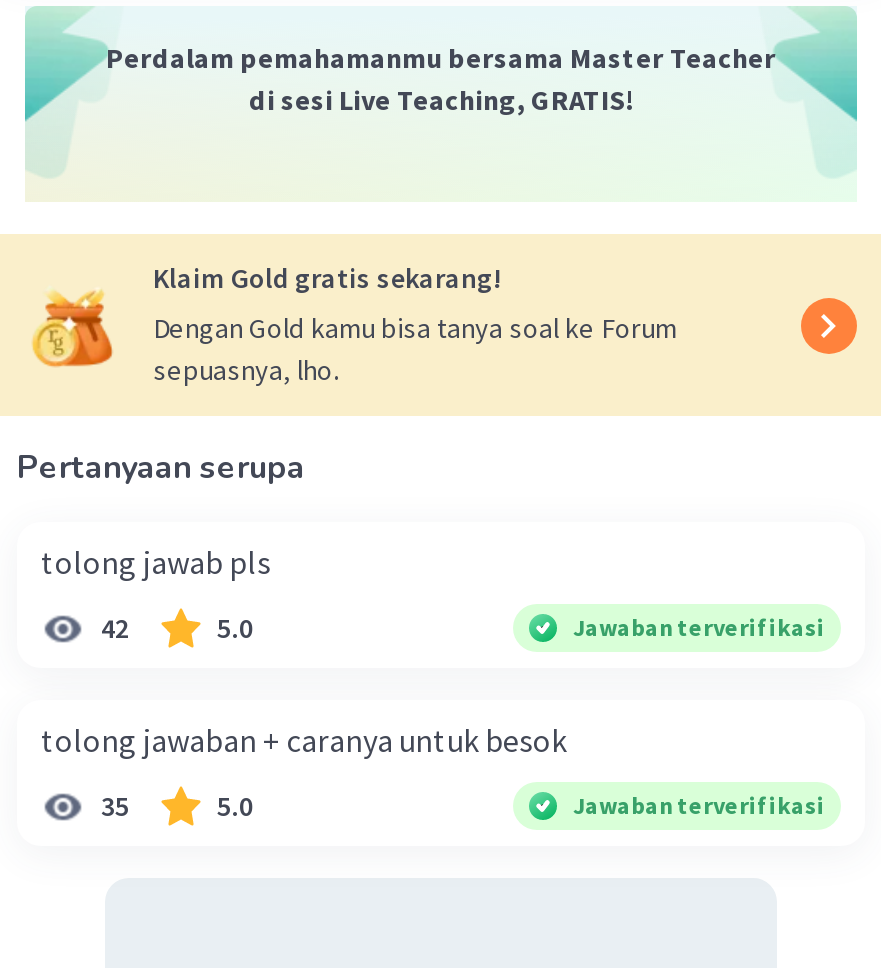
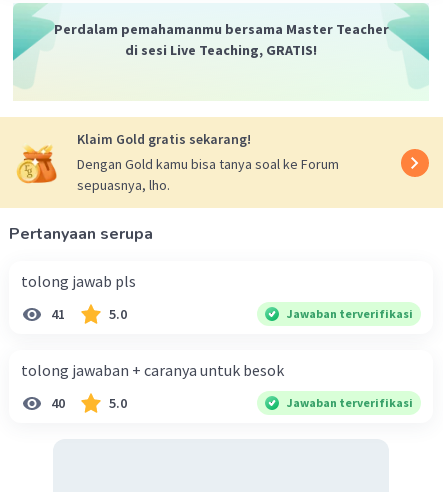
[101,610,129,646] 42 -> [51,305,65,323] 41
[101,788,129,824] 35 -> [51,394,65,412] 40

